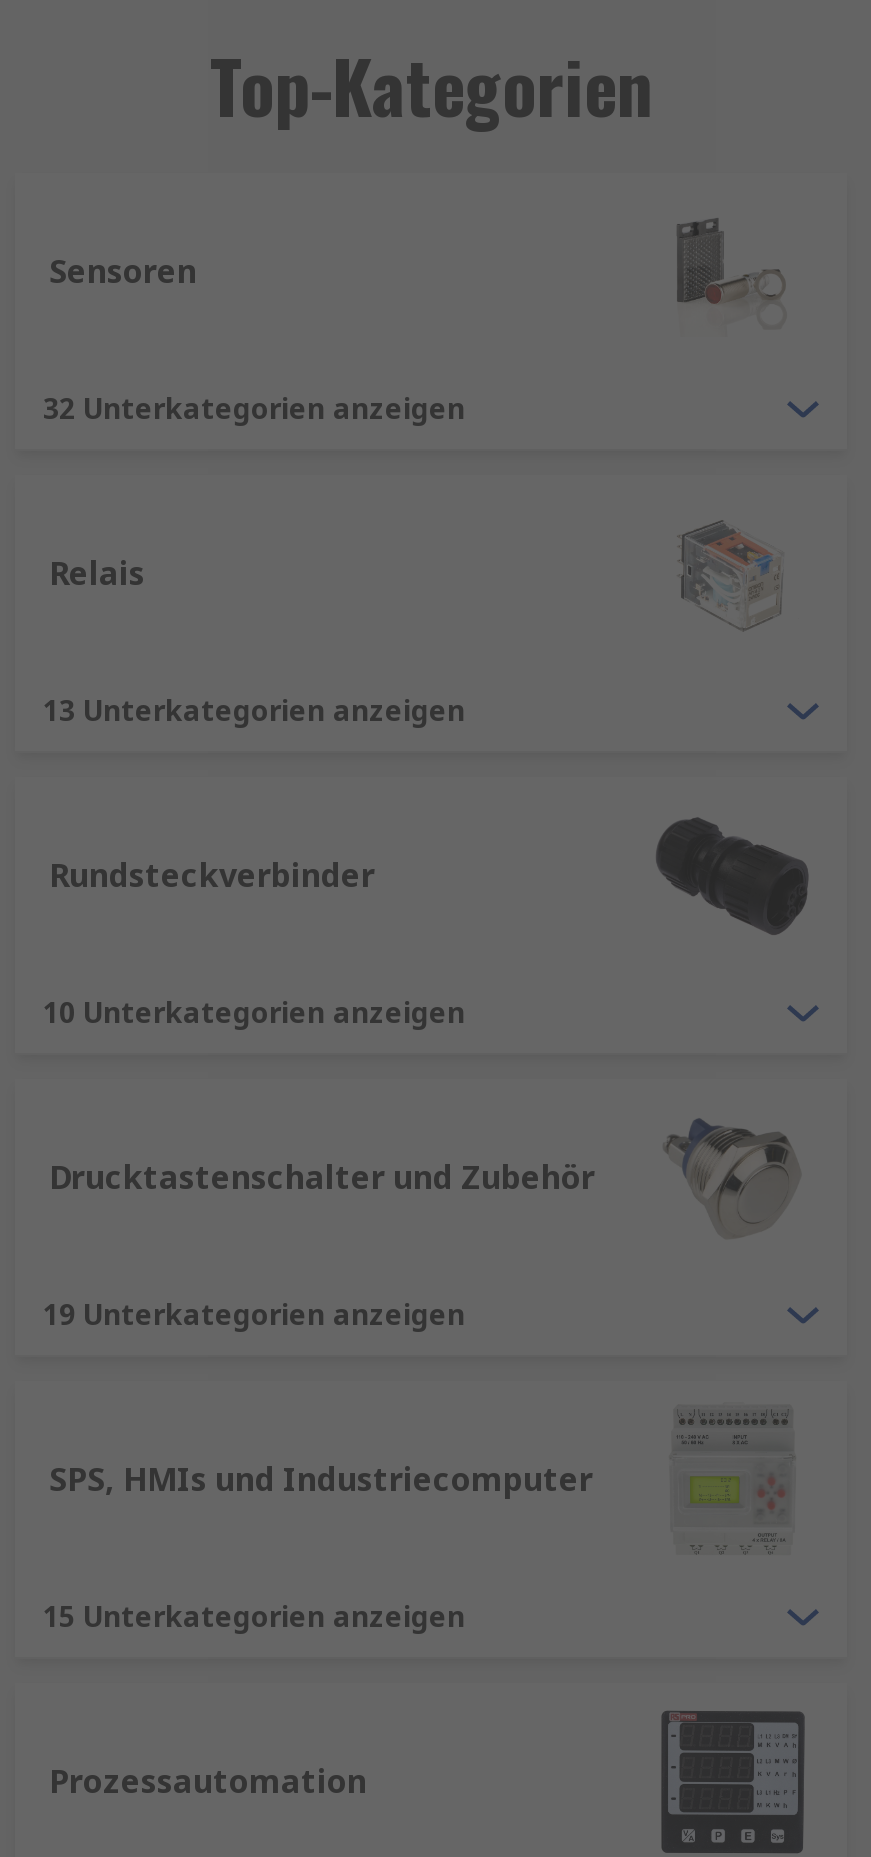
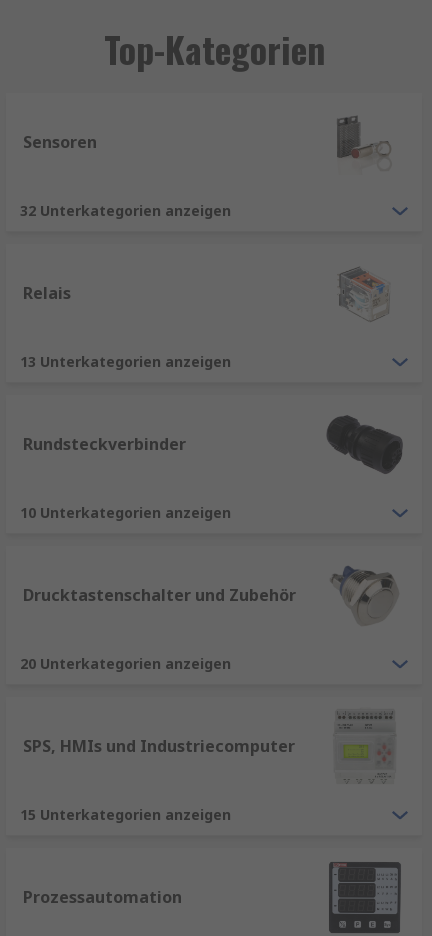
[43,1296,465,1334] 19 Unterkategorien anzeigen -> [20,654,231,673] 20 Unterkategorien anzeigen

